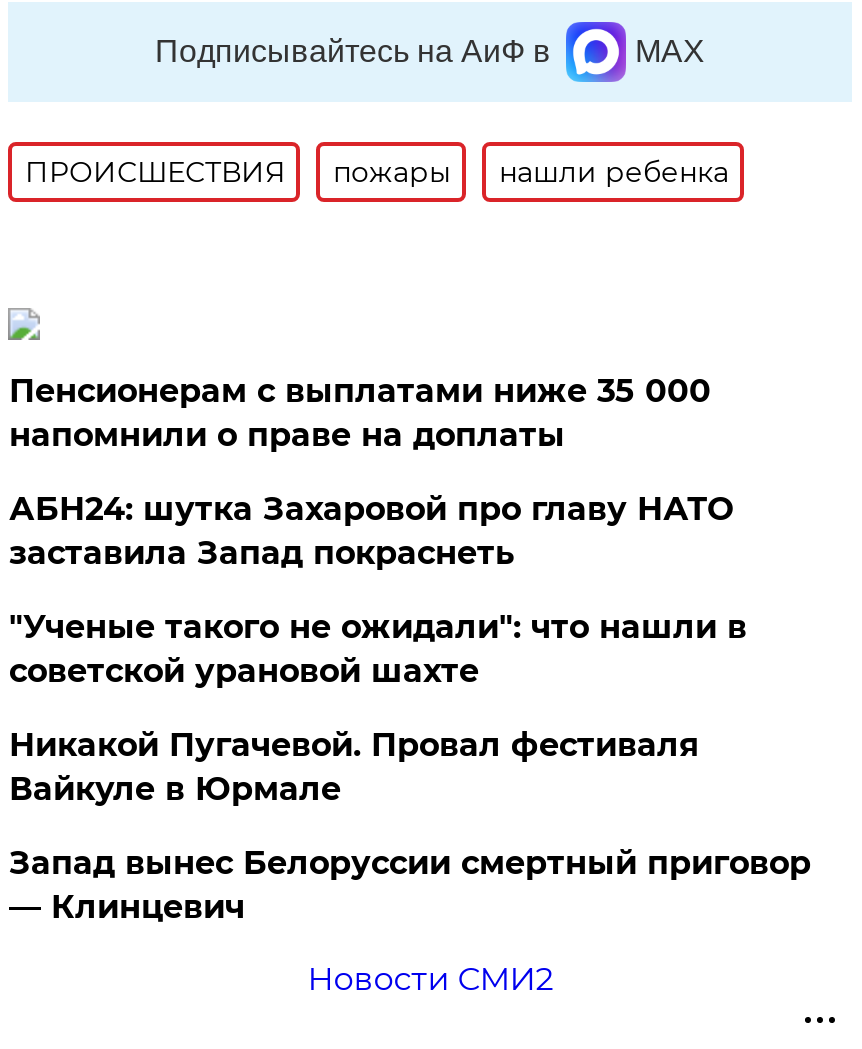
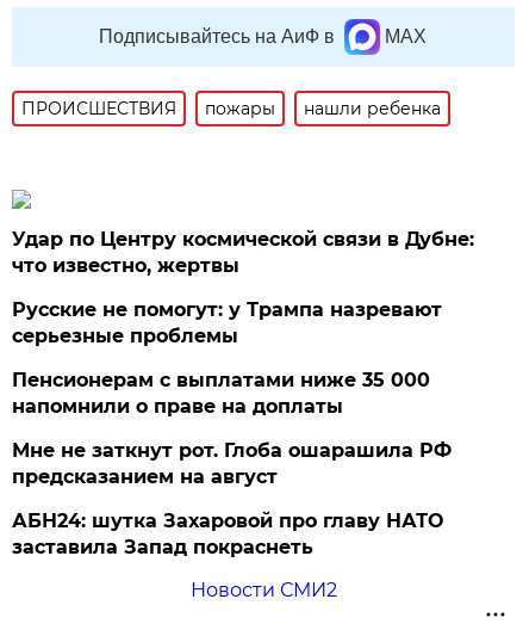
none -> [12,228,475,347] Удар по Центру космической связи в Дубне: | что известно, жертвы | Русские не помогут: у Трампа назревают | серьезные проблемы
moved [9,372,711,454] -> [12,369,431,418]: Пенсионерам с выплатами ниже 35 000 | напомнили о праве на доплаты
none -> [12,439,452,488] Мне не заткнут рот. Глоба ошарашила РФ | предсказанием на август
moved [9,490,733,572] -> [12,509,444,558]: АБН24: шутка Захаровой про главу НАТО | заставила Запад покраснеть
[9,608,811,926] "Ученые такого не ожидали": что нашли в | советской урановой шахте | Никакой Пугачевой. Провал фестиваля | Вайкуле в Юрмале | Запад вынес Белоруссии смертный приговор | — Клинцевич -> none

